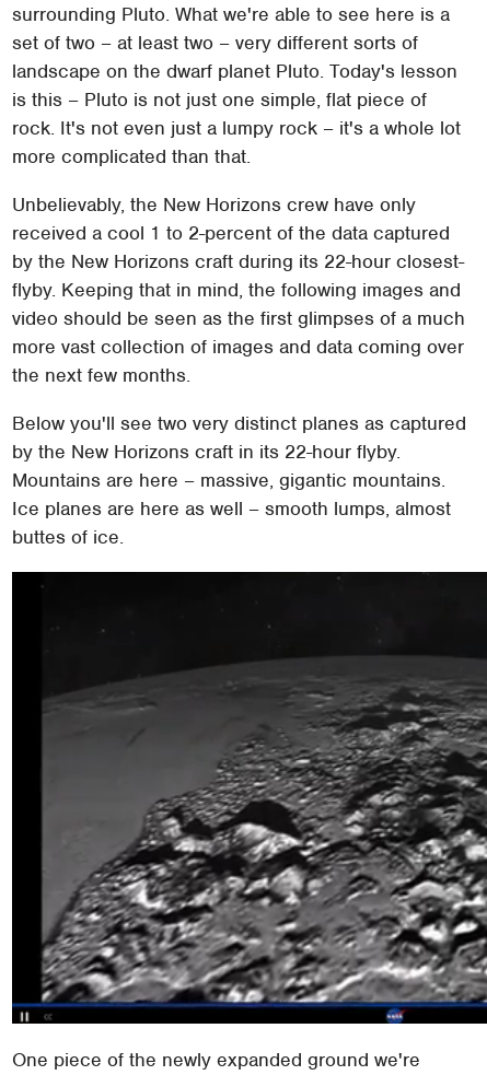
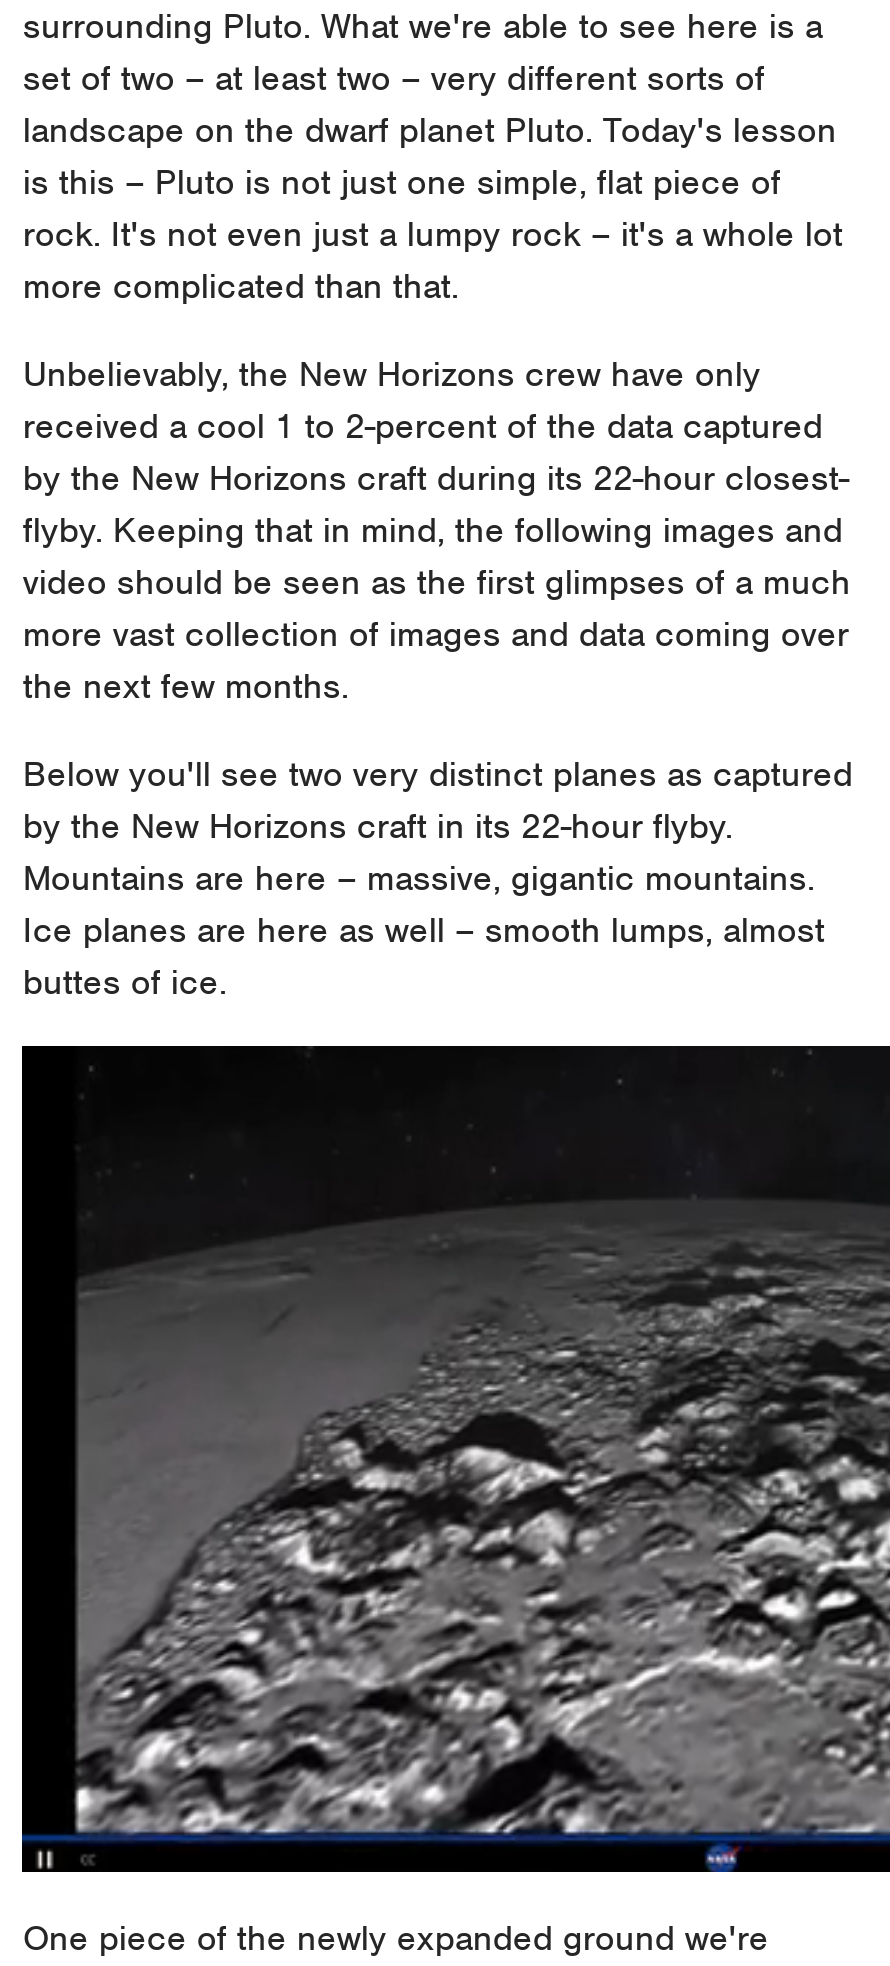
[43,687,484,1004] [image] -> [76,1254,884,1836] [image]

